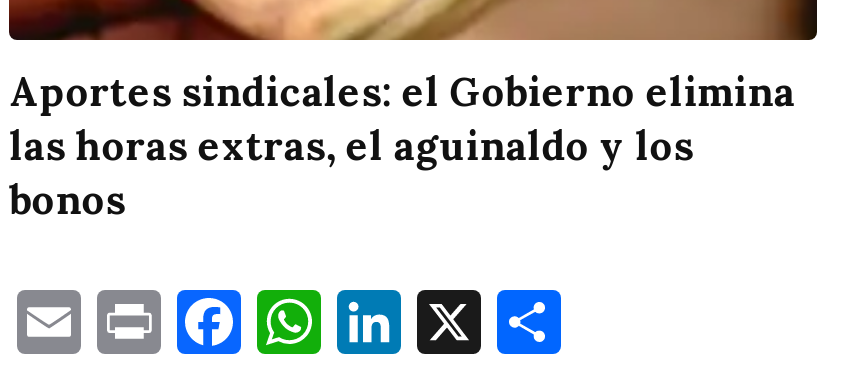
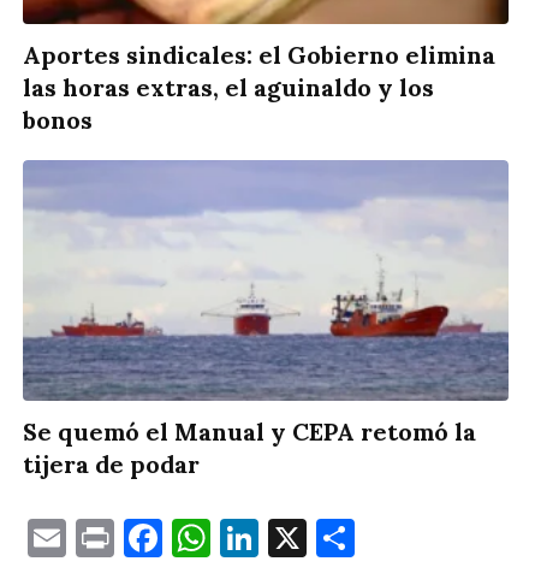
none -> [22,159,510,479] [image] | Se quemó el Manual y CEPA retomó la | tijera de podar

